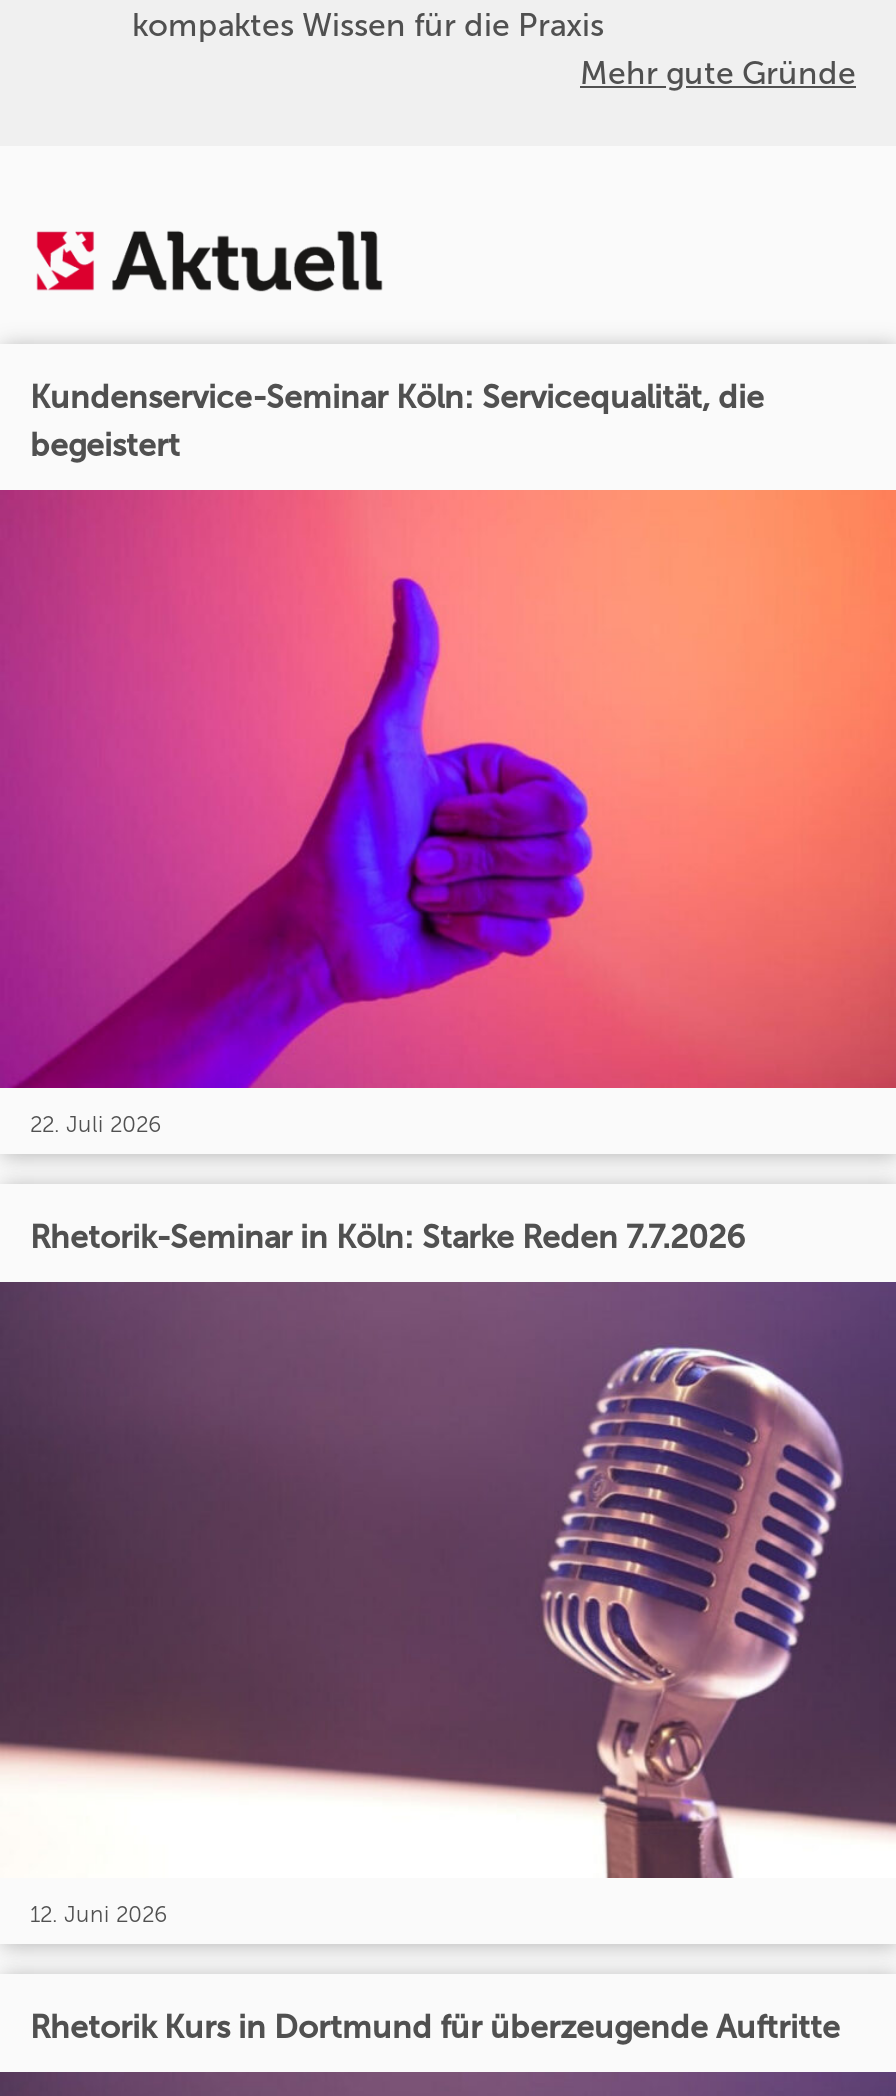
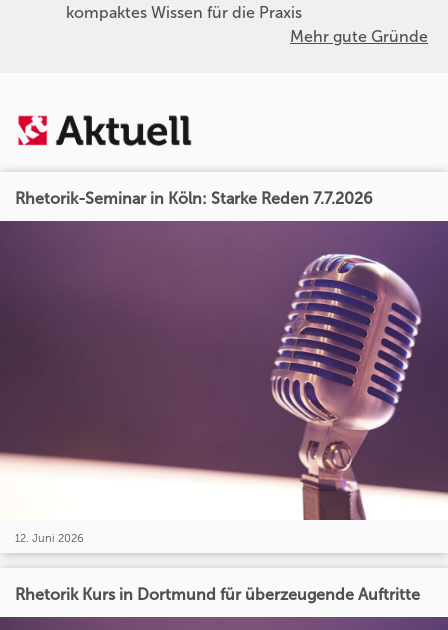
[30,378,766,464] Kundenservice-Seminar Köln: Servicequalität, die | begeistert -> none
[6,488,890,1138] [image] | 22. Juli 2026 -> none

